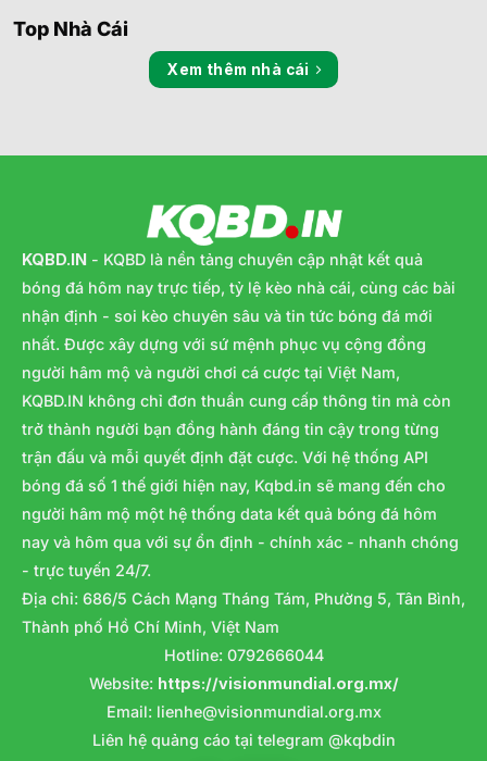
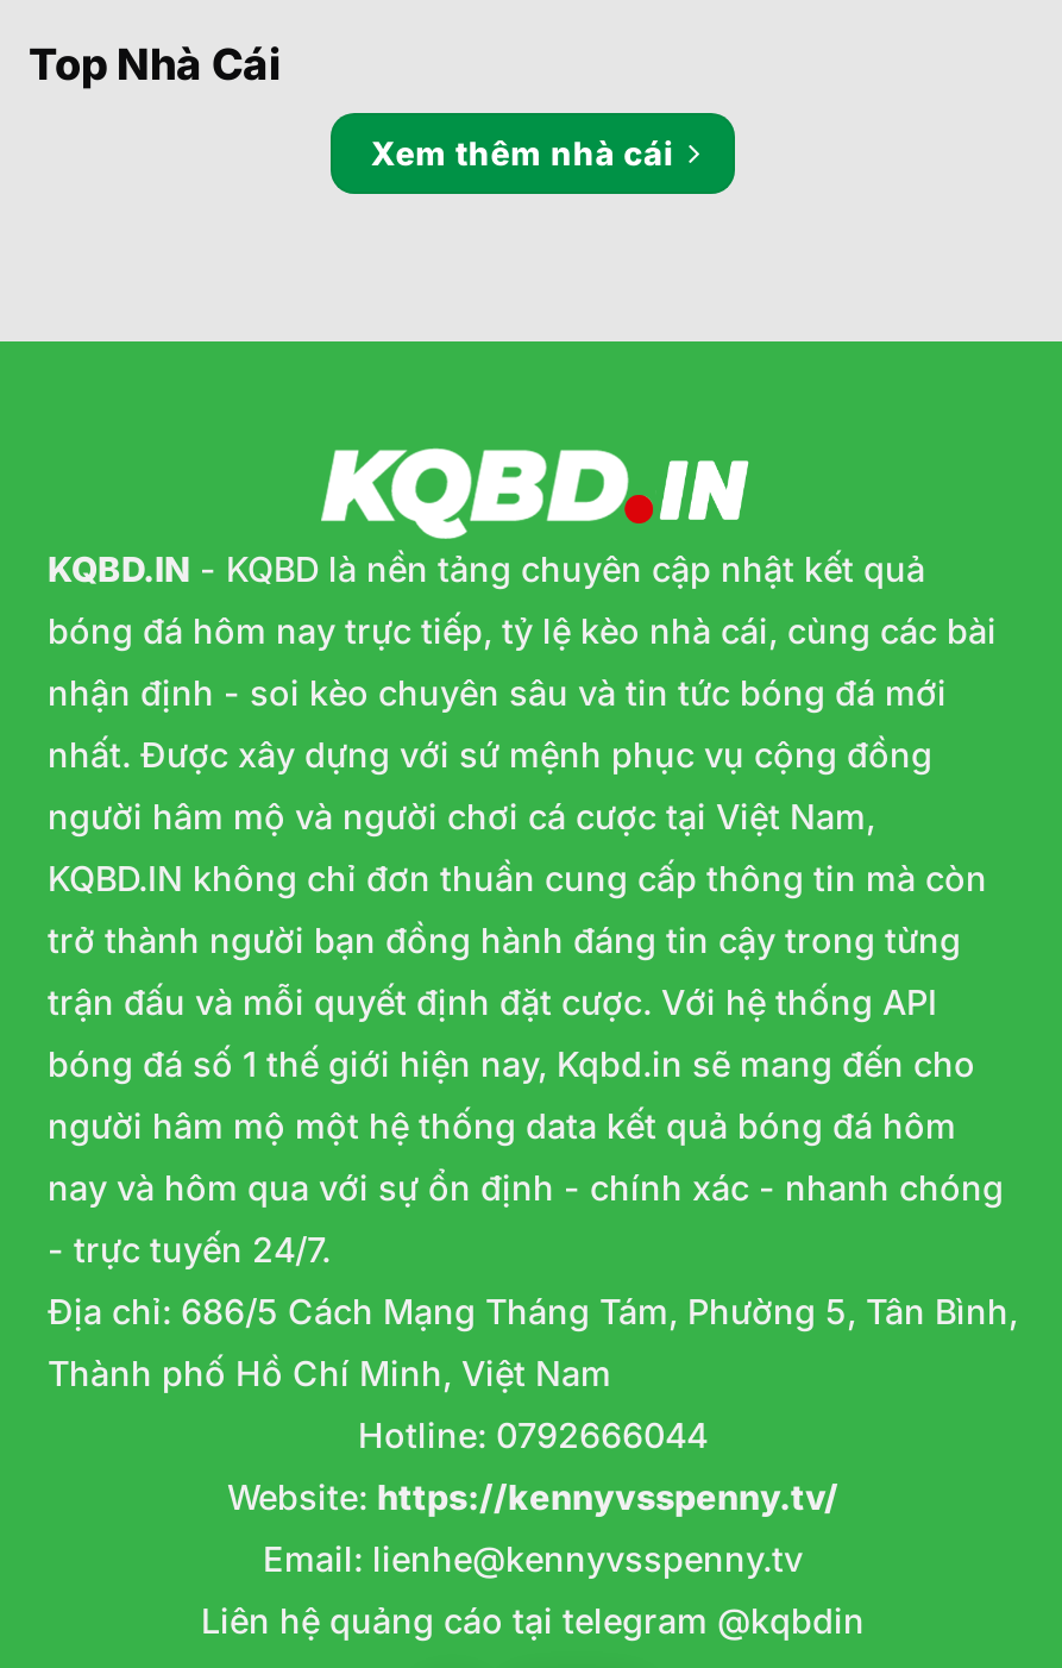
[89,674,398,692] Website: https://visionmundial.org.mx/ -> [227,1476,838,1516] Website: https://kennyvsspenny.tv/
[106,702,381,721] Email: lienhe@visionmundial.org.mx -> [263,1538,803,1578] Email: lienhe@kennyvsspenny.tv

